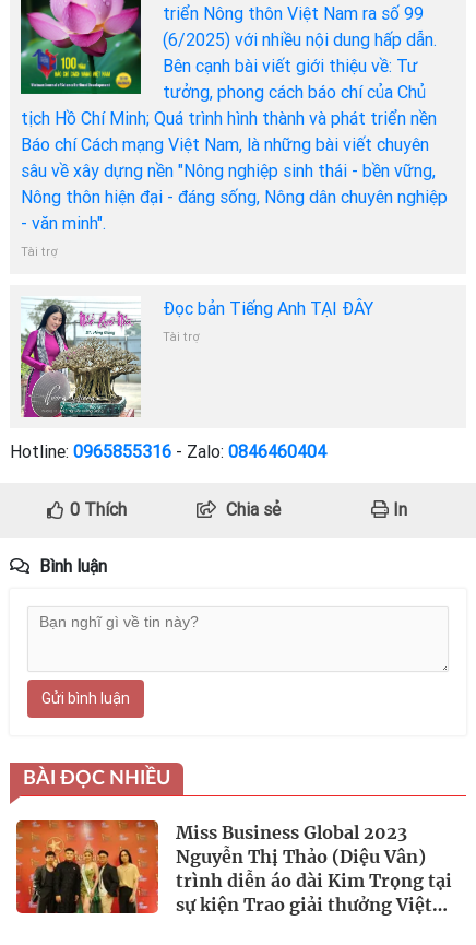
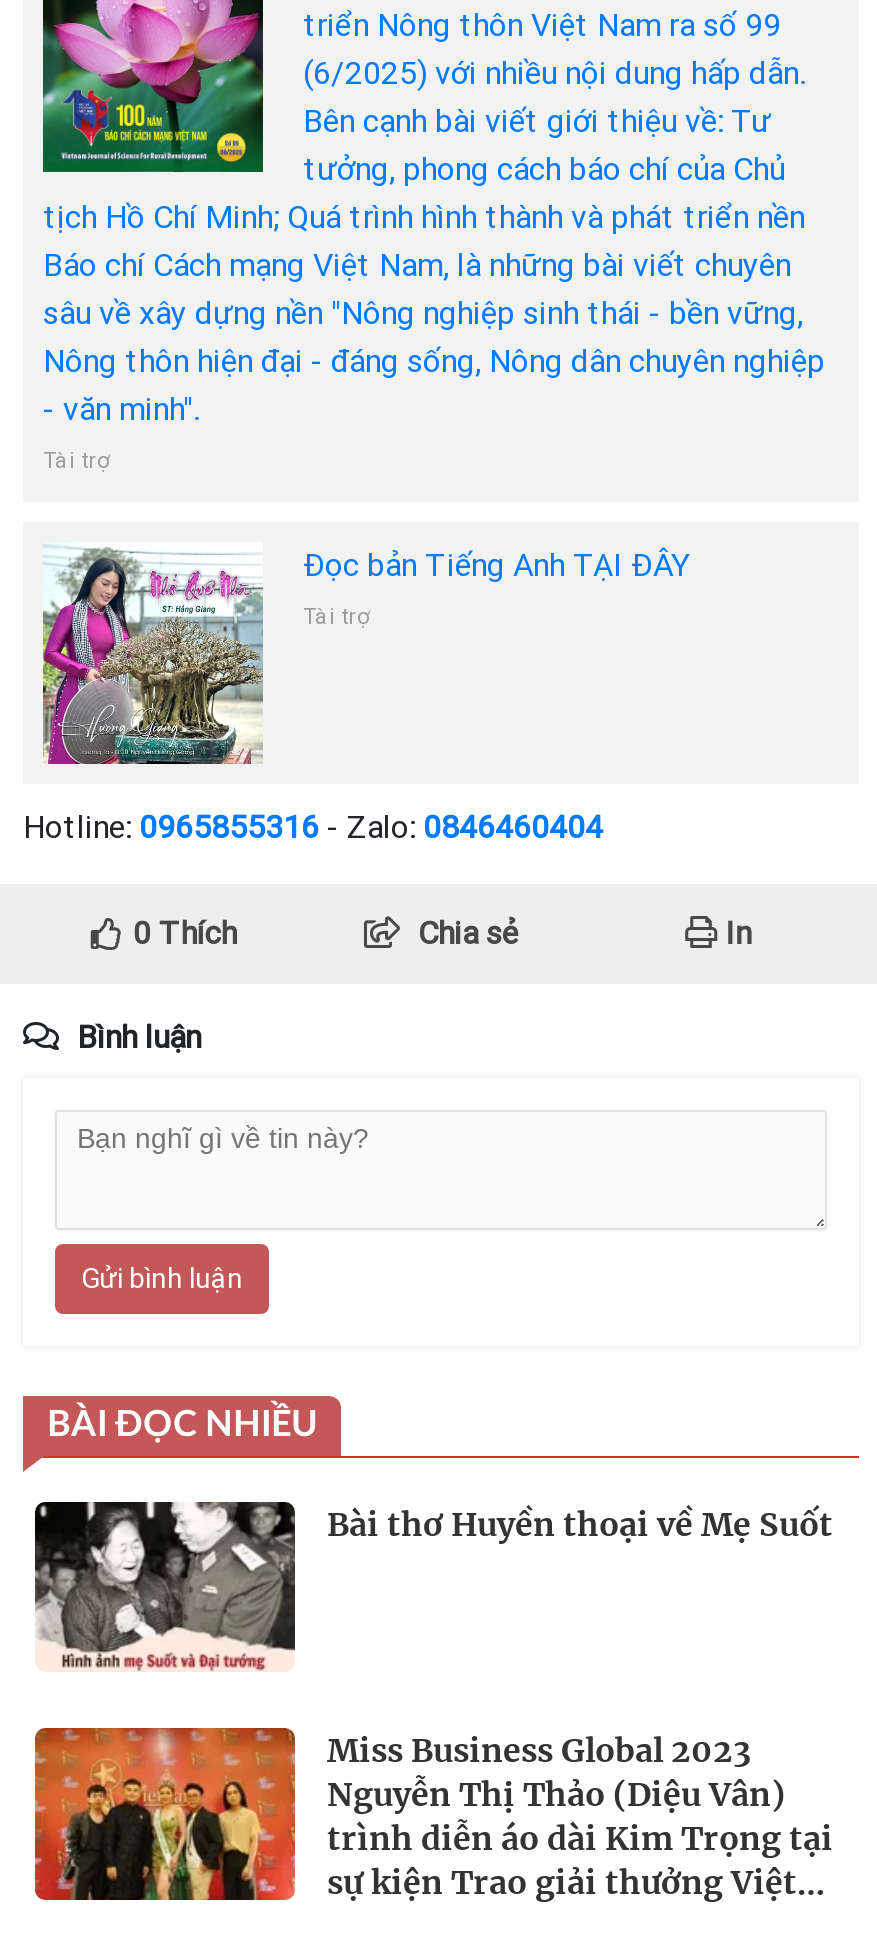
none -> [33,1500,833,1672] [image] | Bài thơ Huyền thoại về Mẹ Suốt

